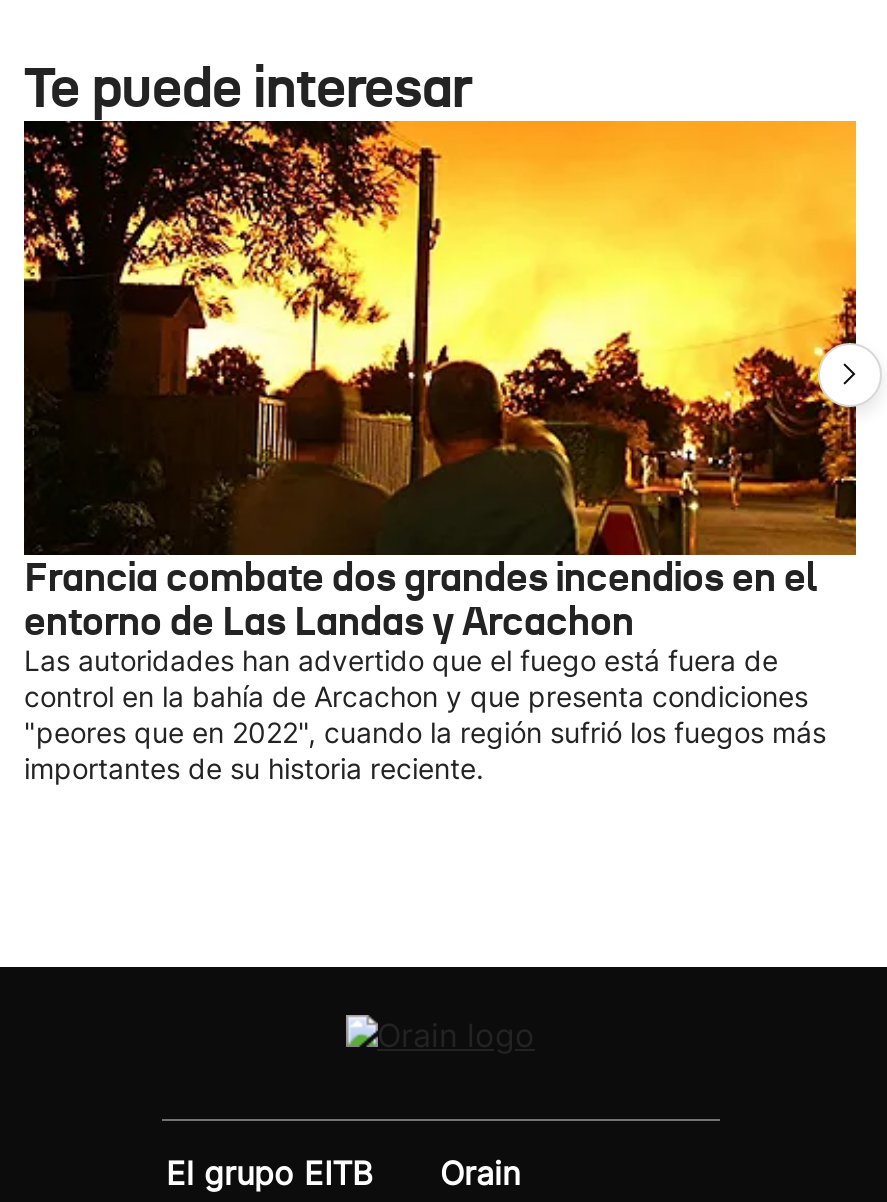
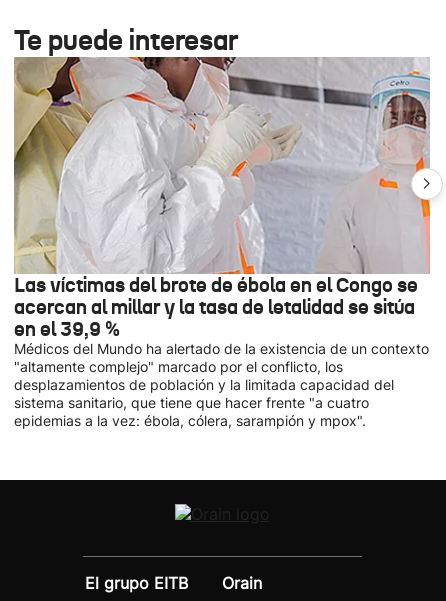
[22,119,858,785] [image] | Francia combate dos grandes incendios en el | entorno de Las Landas y Arcachon | Las autoridades han advertido que el fuego está fuera de | control en la bahía de Arcachon y que presenta condiciones | "peores que en 2022", cuando la región sufrió los fuegos más | importantes de su historia reciente. -> [13,57,431,429] [image] | Las víctimas del brote de ébola en el Congo se | acercan al millar y la tasa de letalidad se sitúa | en el 39,9 % | Médicos del Mundo ha alertado de la existencia de un contexto | "altamente complejo" marcado por el conflicto, los | desplazamientos de población y la limitada capacidad del | sistema sanitario, que tiene que hacer frente "a cuatro | epidemias a la vez: ébola, cólera, sarampión y mpox".

